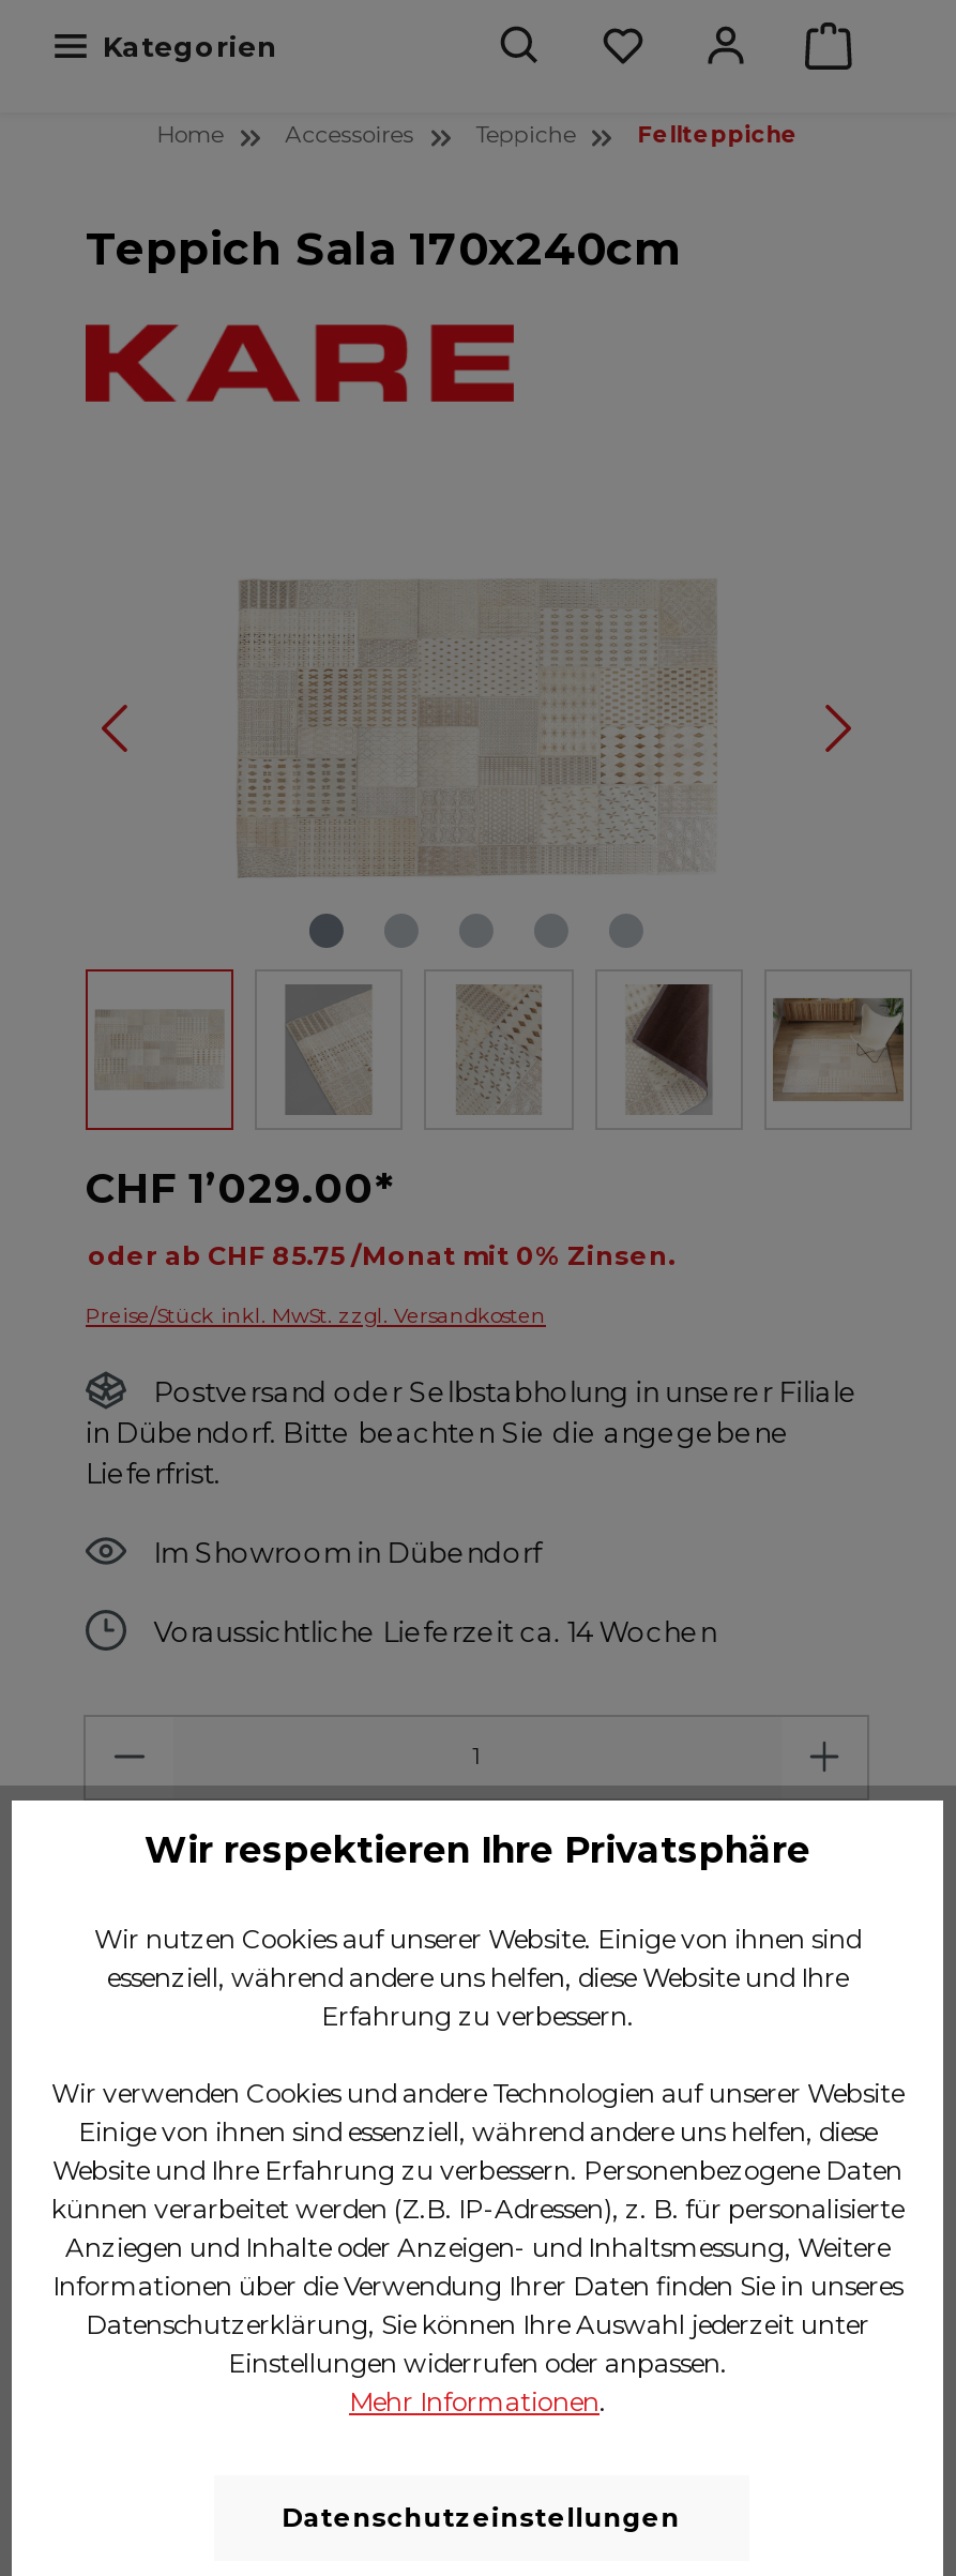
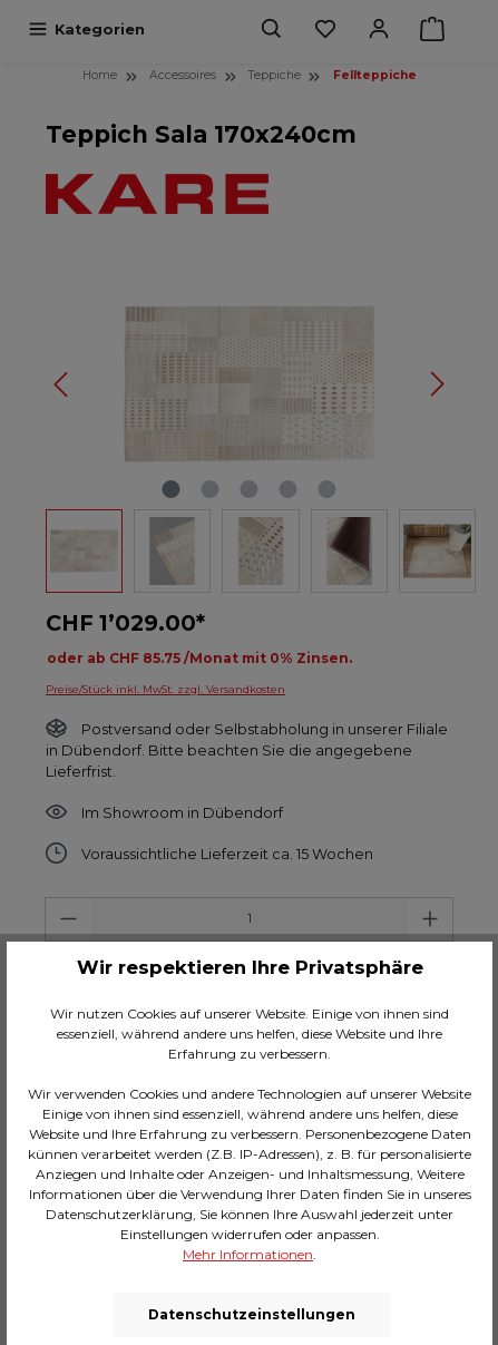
[147,1616,717,1648] Voraussichtliche Lieferzeit ca. 14 Wochen -> [78,846,373,862] Voraussichtliche Lieferzeit ca. 15 Wochen

